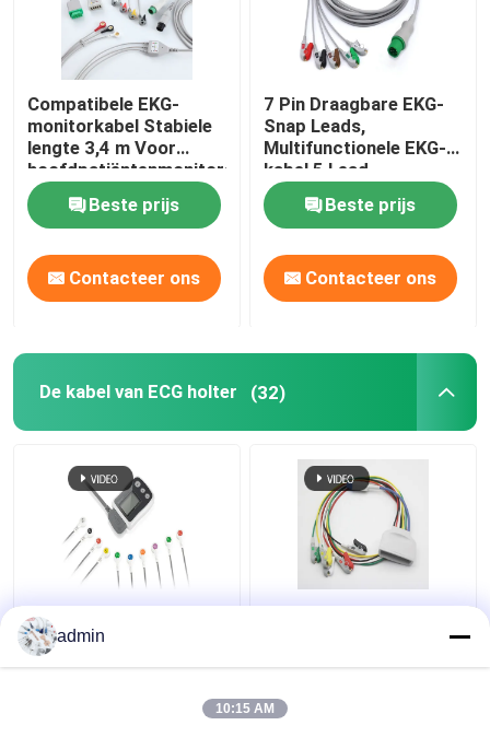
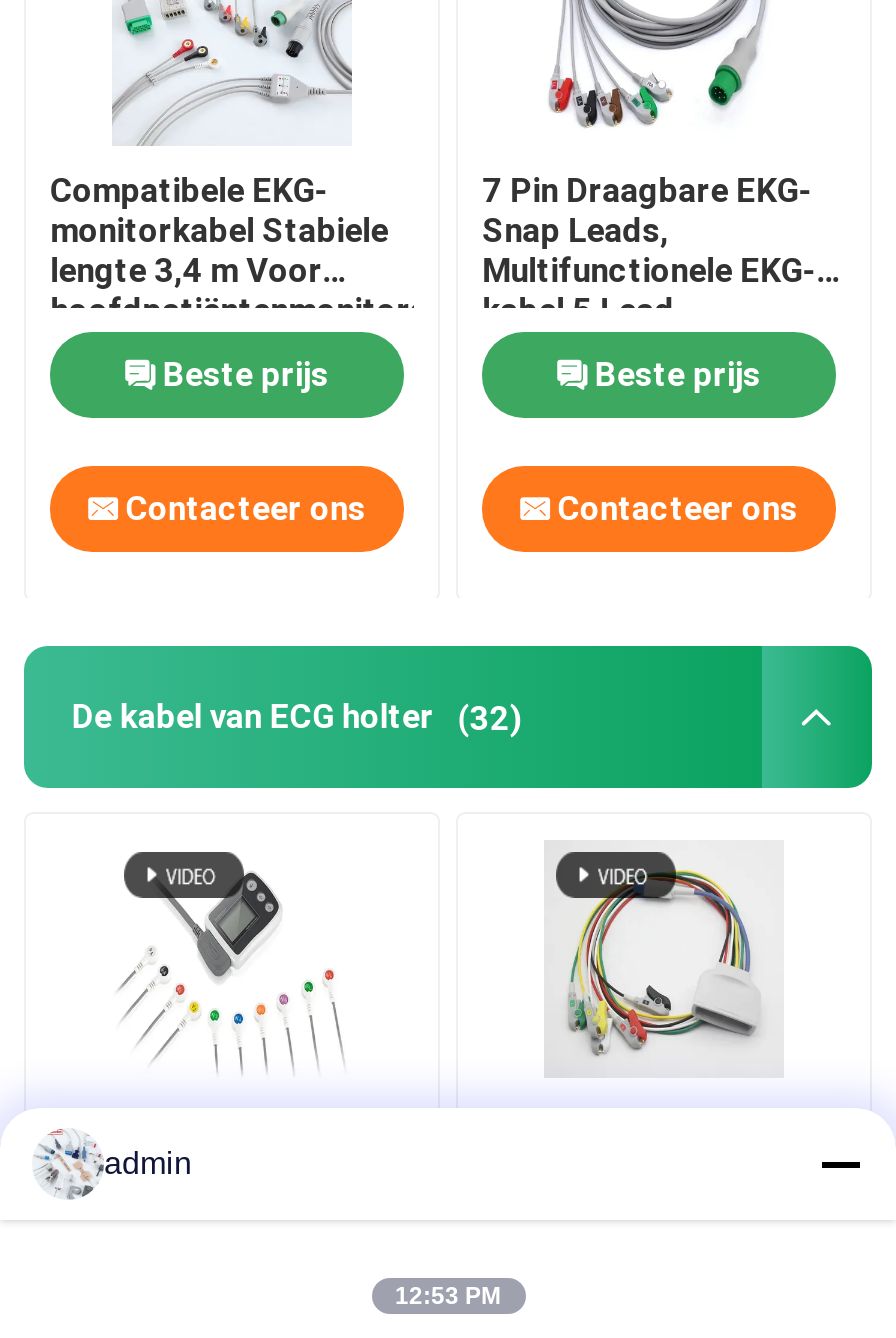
[215,701,275,716] 10:15 AM -> [395,1282,501,1310] 12:53 PM

